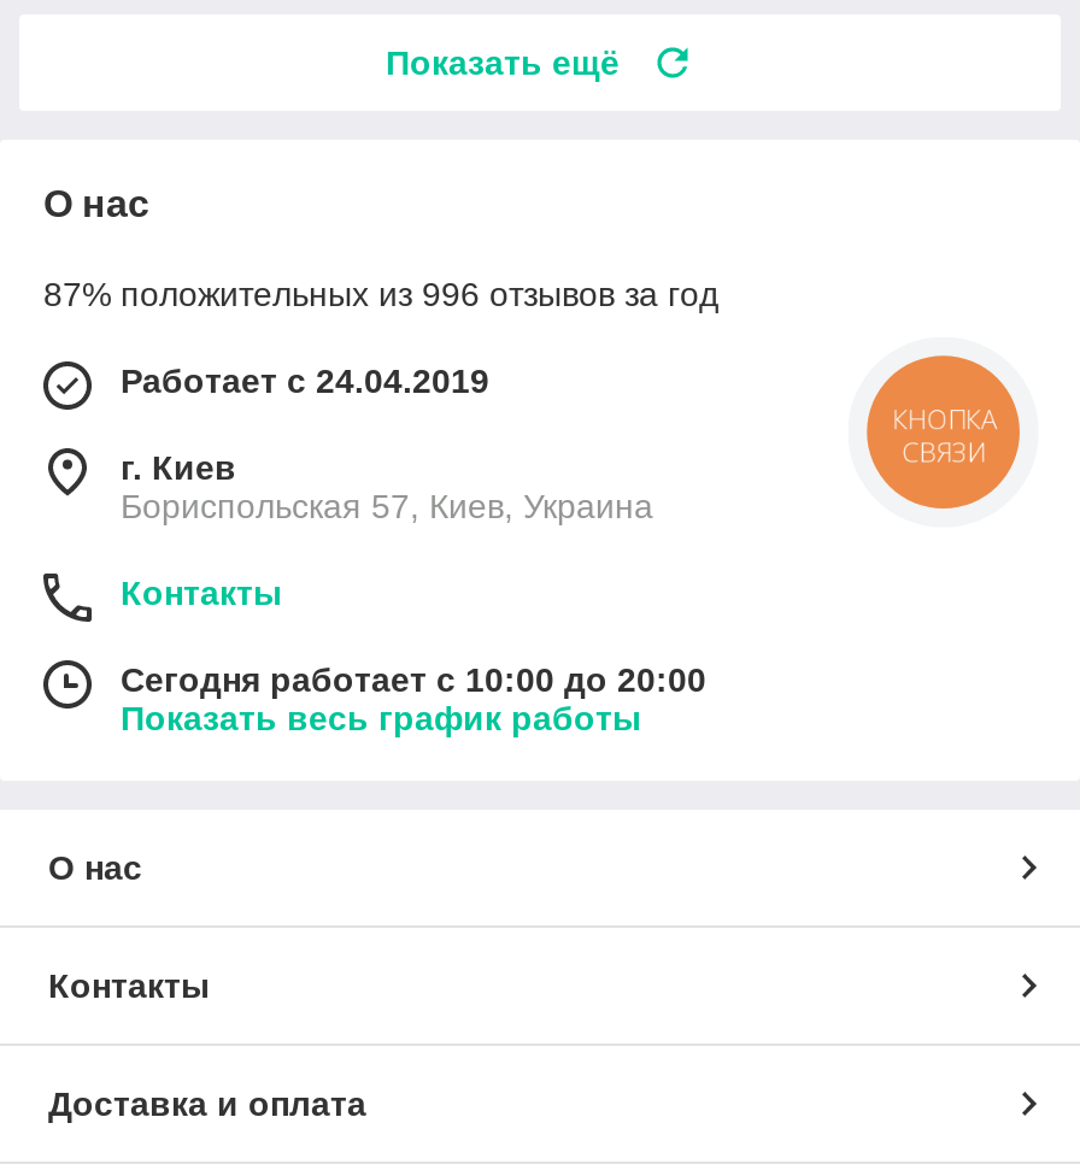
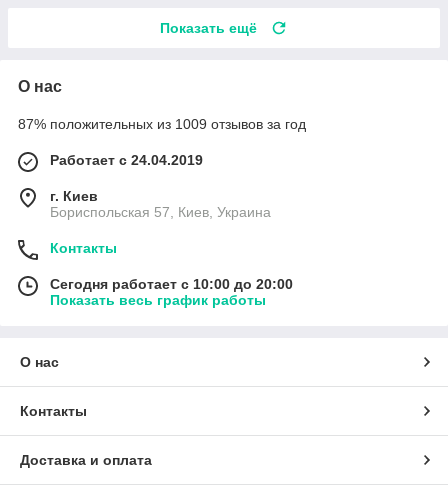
[43,274,718,313] 87% положительных из 996 отзывов за год -> [18,116,306,132] 87% положительных из 1009 отзывов за год
[863,352,1025,513] [image] -> none

